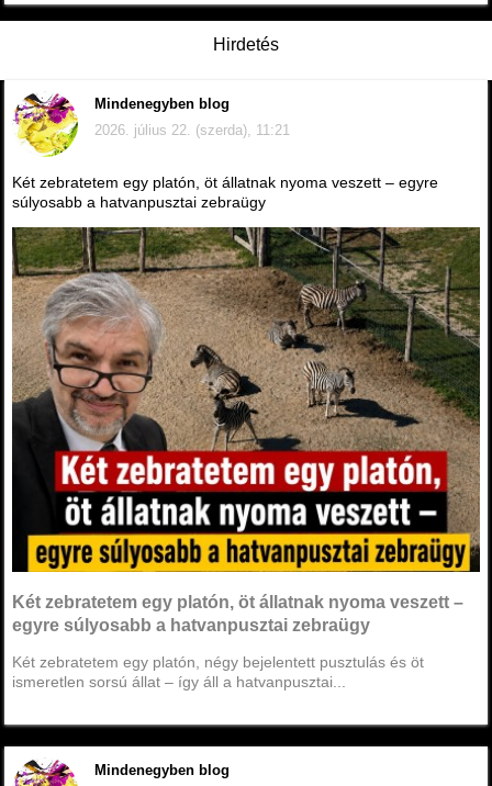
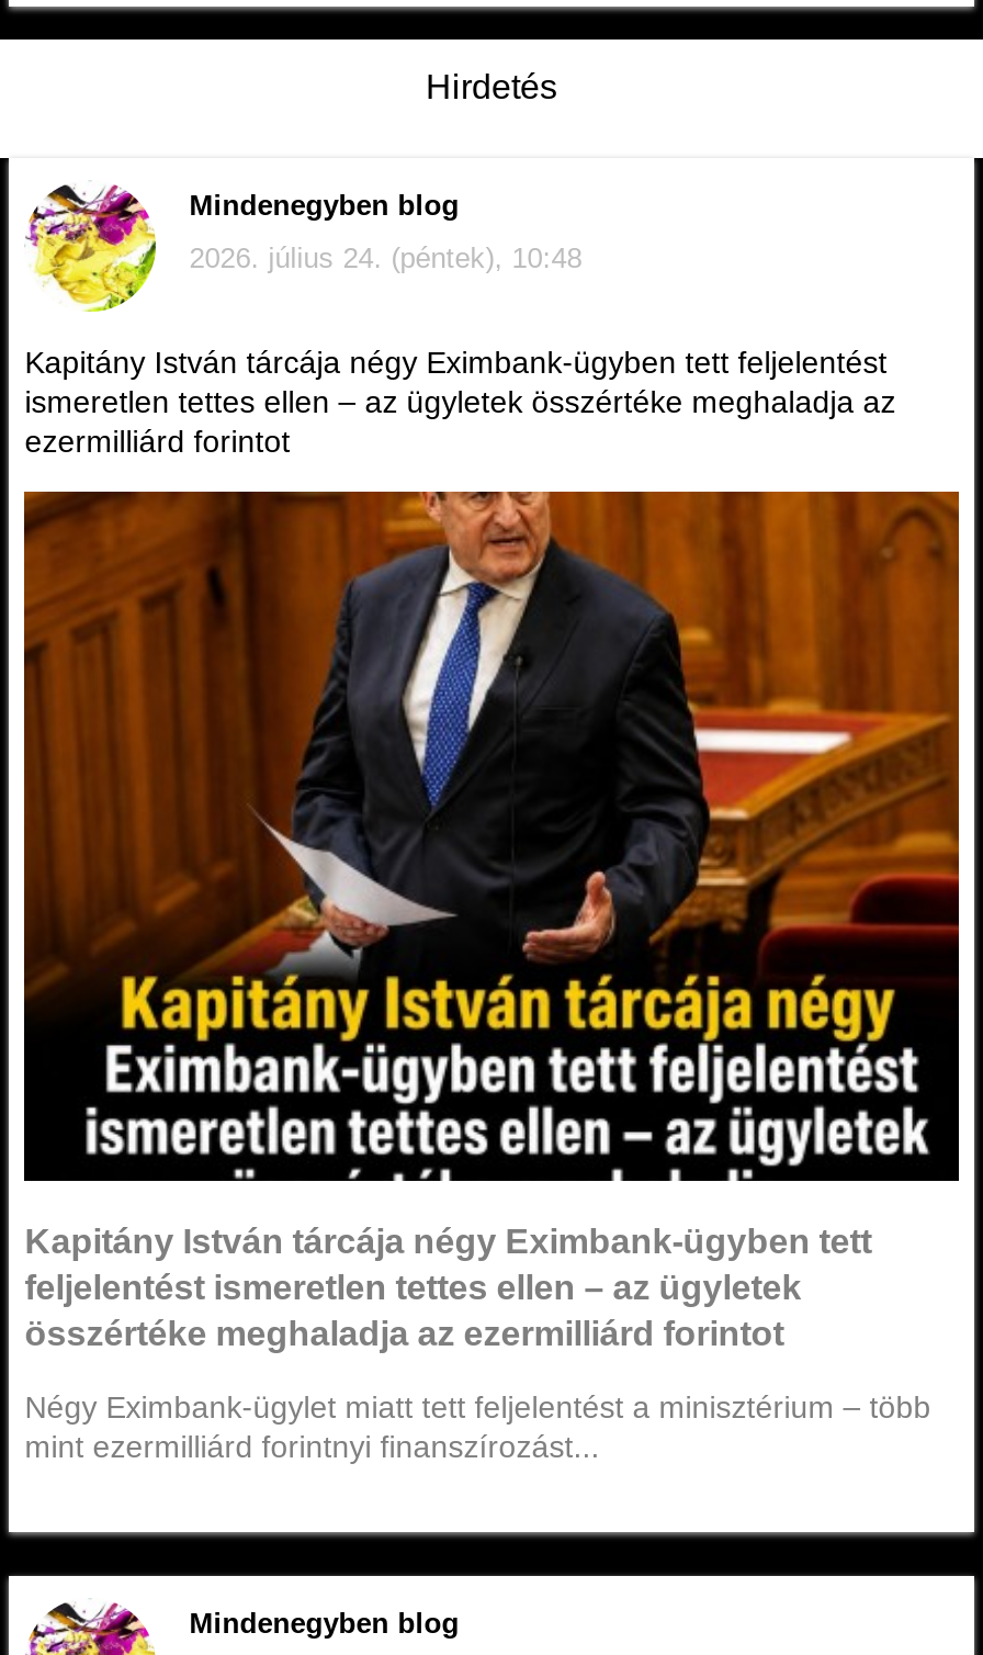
[95,121,290,138] 2026. július 22. (szerda), 11:21 -> [189,240,582,273] 2026. július 24. (péntek), 10:48
[12,173,438,210] Két zebratetem egy platón, öt állatnak nyoma veszett – egyre | súlyosabb a hatvanpusztai zebraügy -> [25,344,896,458] Kapitány István tárcája négy Eximbank-ügyben tett feljelentést | ismeretlen tettes ellen – az ügyletek összértéke meghaladja az | ezermilliárd forintot
[12,226,481,634] [image] | Két zebratetem egy platón, öt állatnak nyoma veszett – | egyre súlyosabb a hatvanpusztai zebraügy -> [22,489,961,1351] [image] | Kapitány István tárcája négy Eximbank-ügyben tett | feljelentést ismeretlen tettes ellen – az ügyletek | összértéke meghaladja az ezermilliárd forintot
[12,653,424,690] Két zebratetem egy platón, négy bejelentett pusztulás és öt | ismeretlen sorsú állat – így áll a hatvanpusztai... -> [25,1389,931,1463] Négy Eximbank-ügylet miatt tett feljelentést a minisztérium – több | mint ezermilliárd forintnyi finanszírozást...

